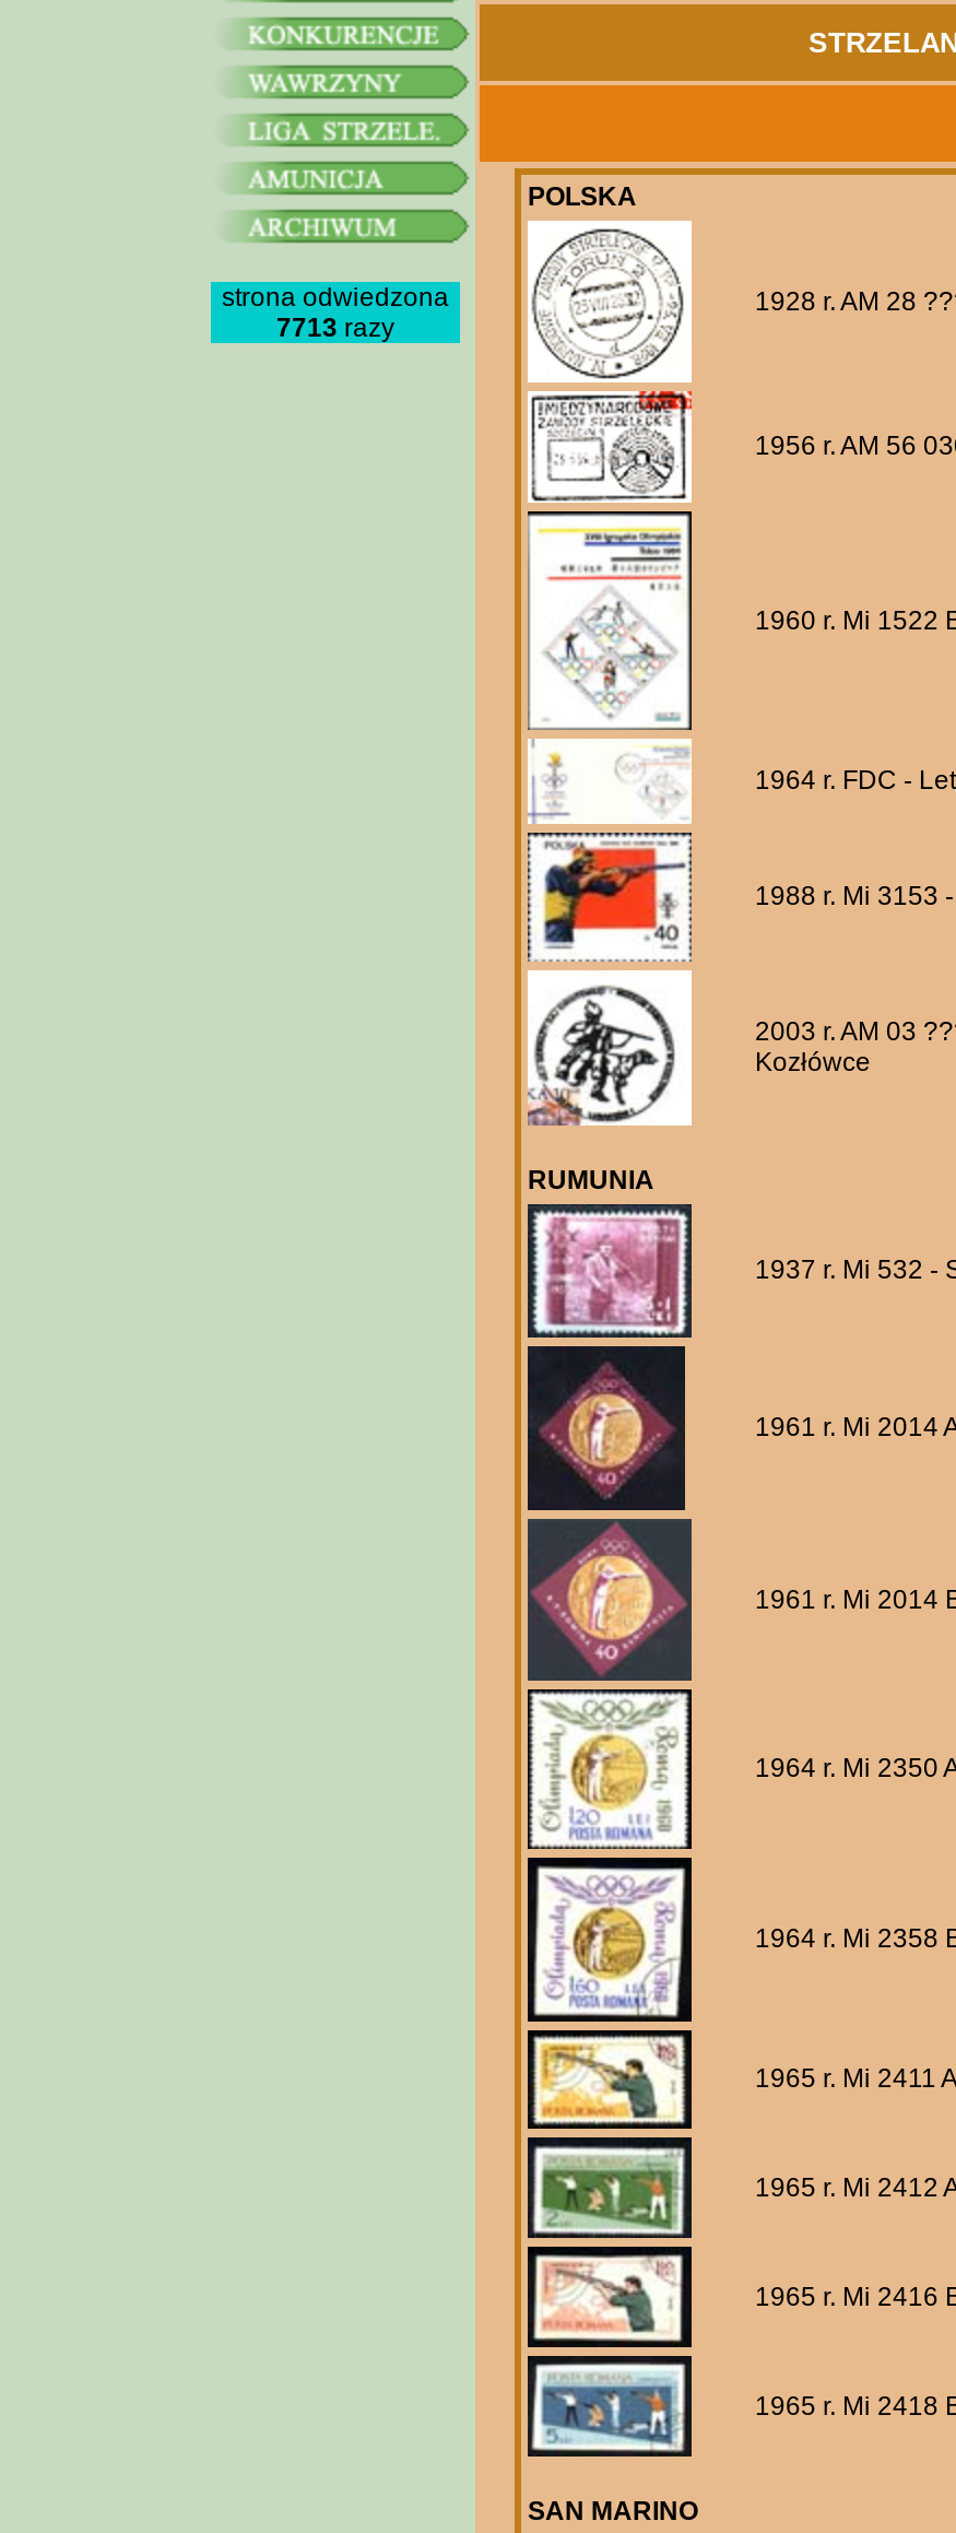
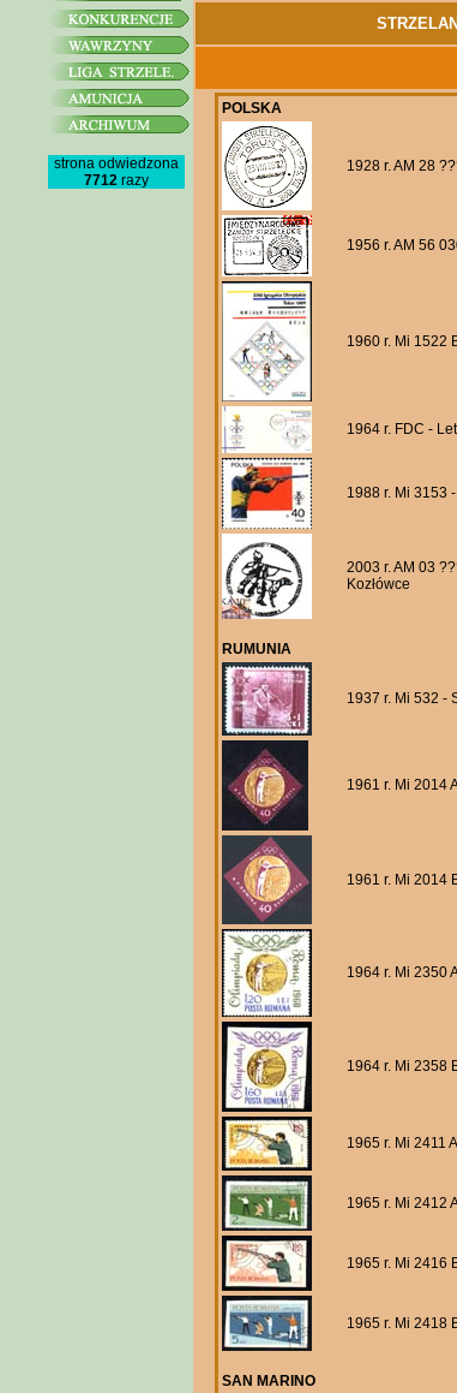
[276,313,394,343] 7713 razy -> [84,172,149,189] 7712 razy

